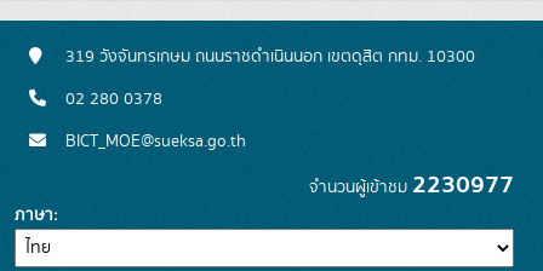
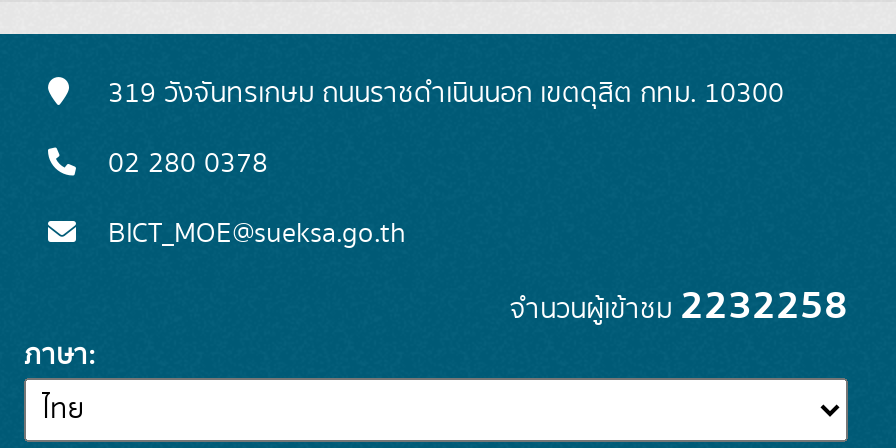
[309,166,514,204] จำนวนผู้เข้าชม2230977 -> [510,274,848,338] จำนวนผู้เข้าชม2232258

